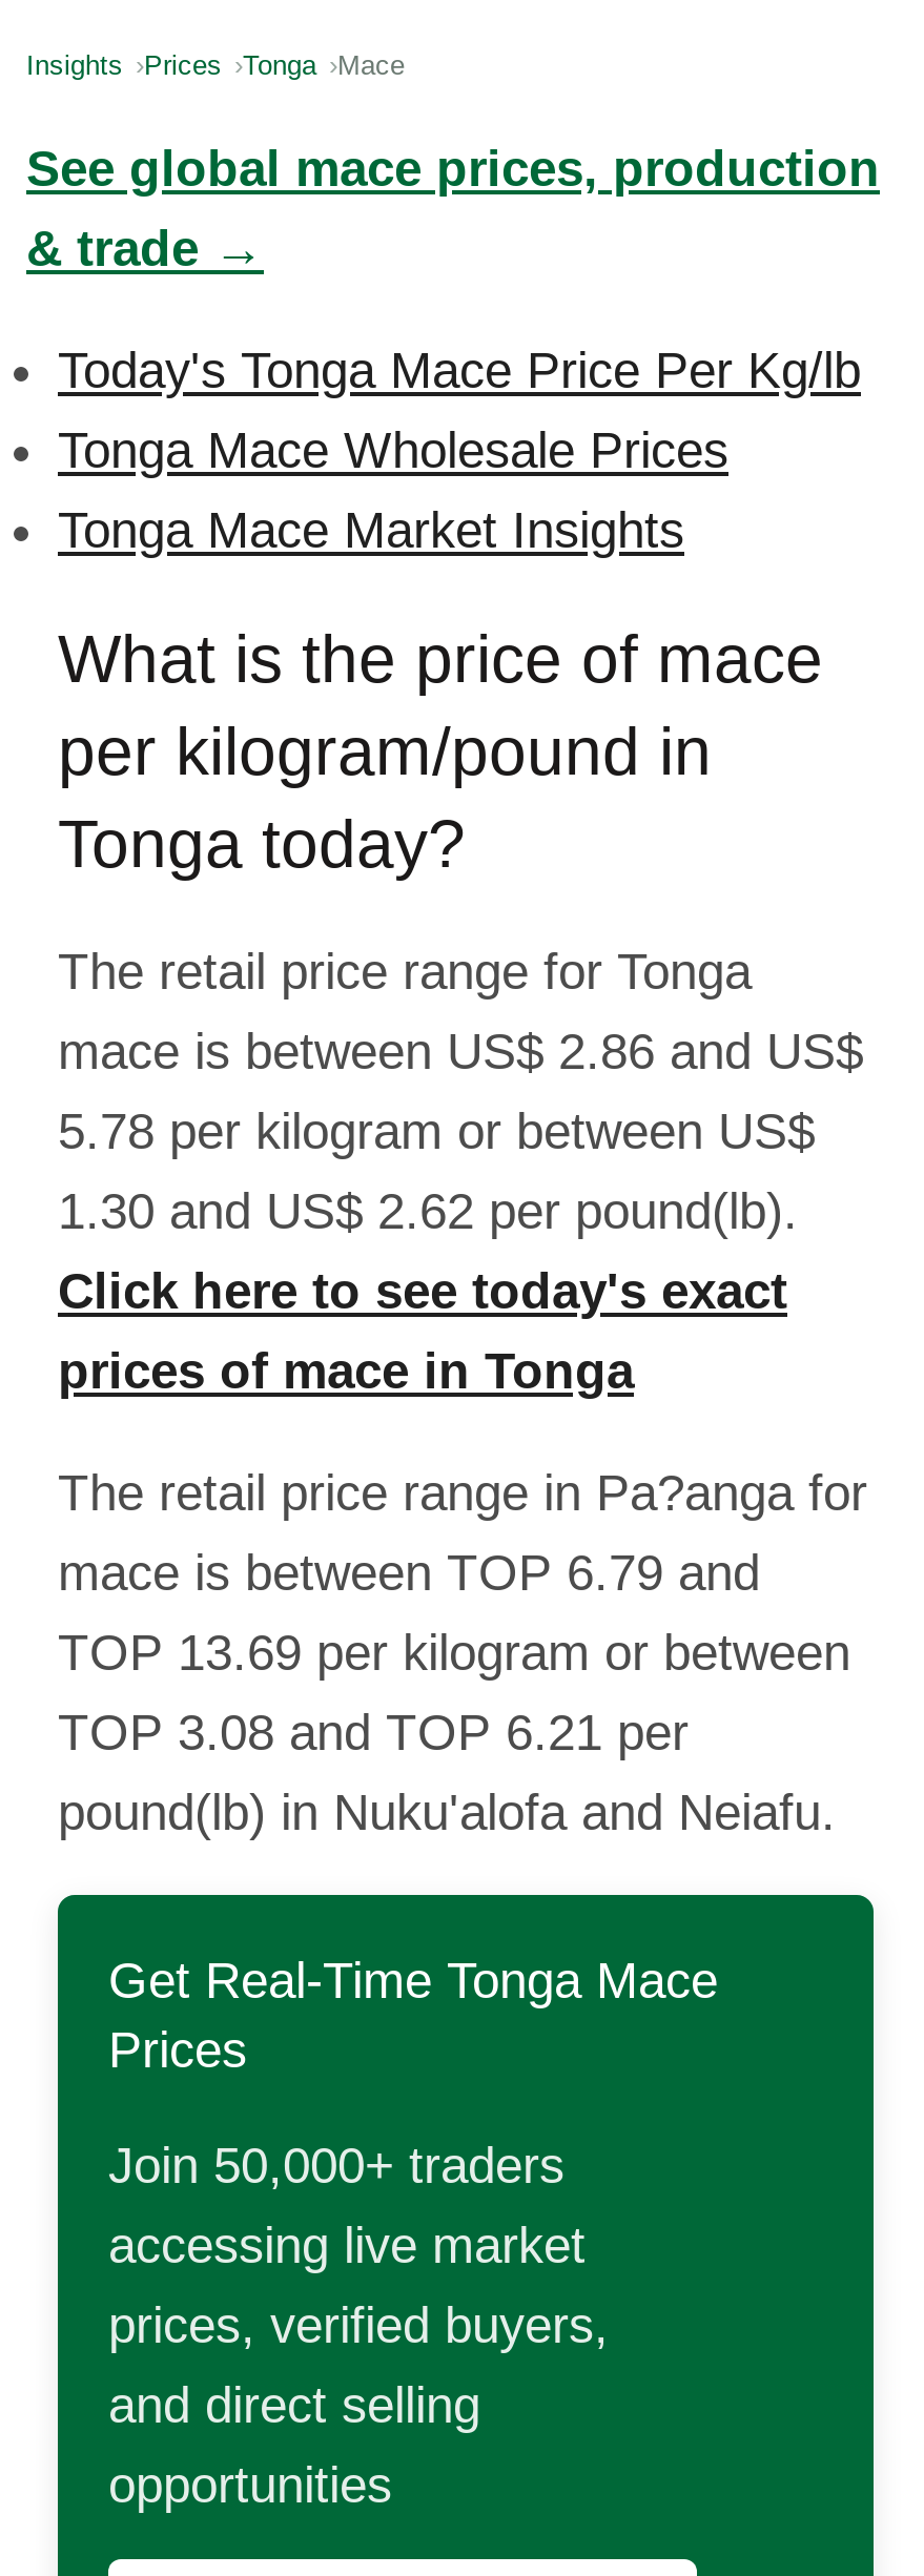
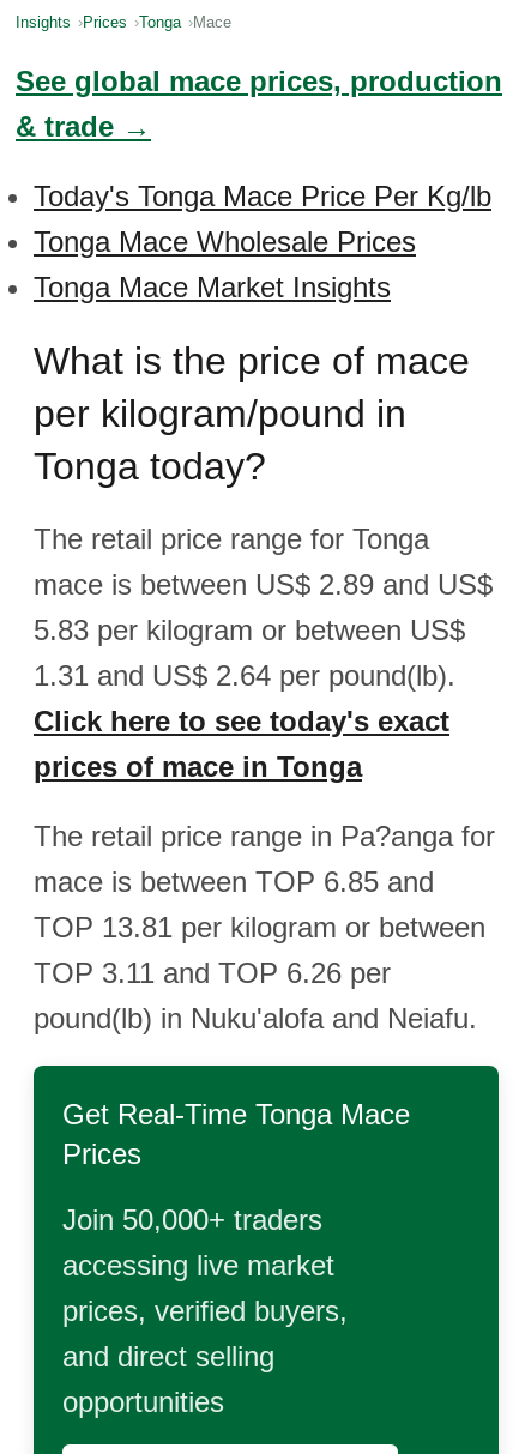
[58,1023,863,1079] mace is between US$ 2.86 and US$ -> [34,568,493,601] mace is between US$ 2.89 and US$
[58,1102,815,1159] 5.78 per kilogram or between US$ -> [34,614,465,646] 5.83 per kilogram or between US$
[58,1182,798,1239] 1.30 and US$ 2.62 per pound(lb). -> [34,659,455,692] 1.31 and US$ 2.64 per pound(lb).
[58,1544,760,1601] mace is between TOP 6.79 and -> [34,865,434,898] mace is between TOP 6.85 and
[58,1624,850,1681] TOP 13.69 per kilogram or between -> [34,911,485,943] TOP 13.81 per kilogram or between
[58,1704,689,1760] TOP 3.08 and TOP 6.21 per -> [34,957,391,989] TOP 3.11 and TOP 6.26 per

